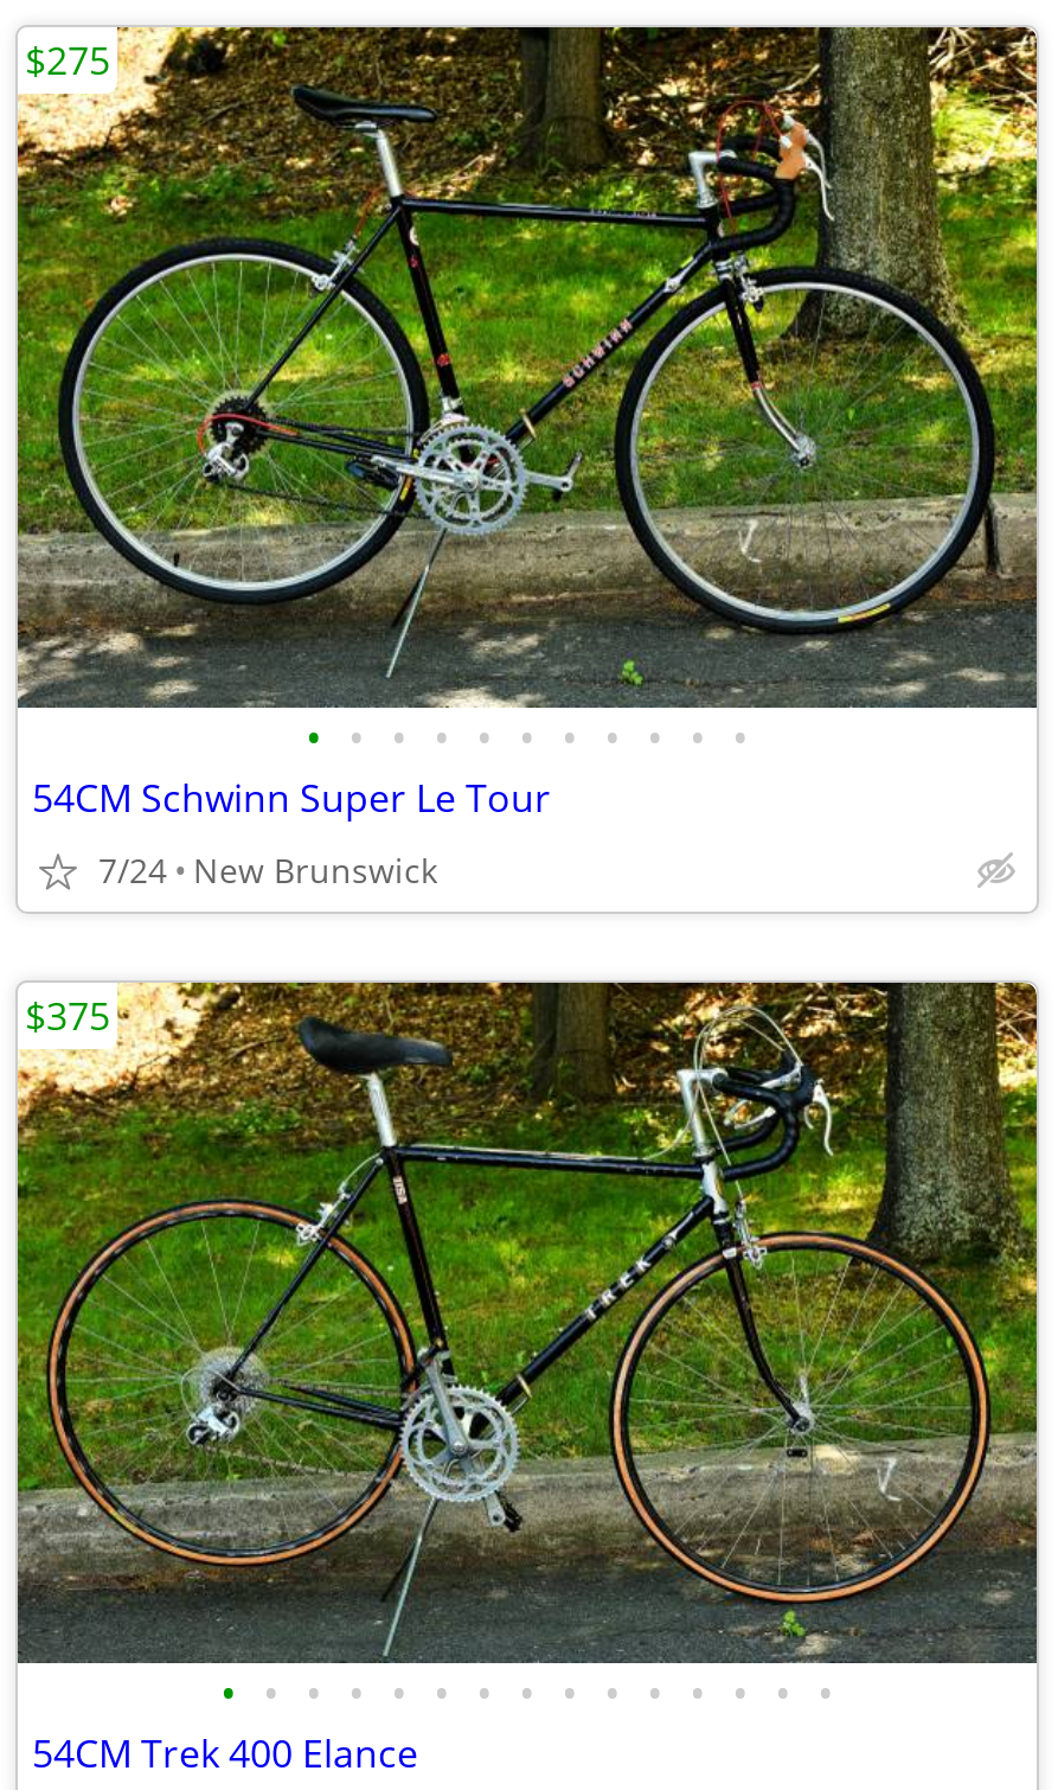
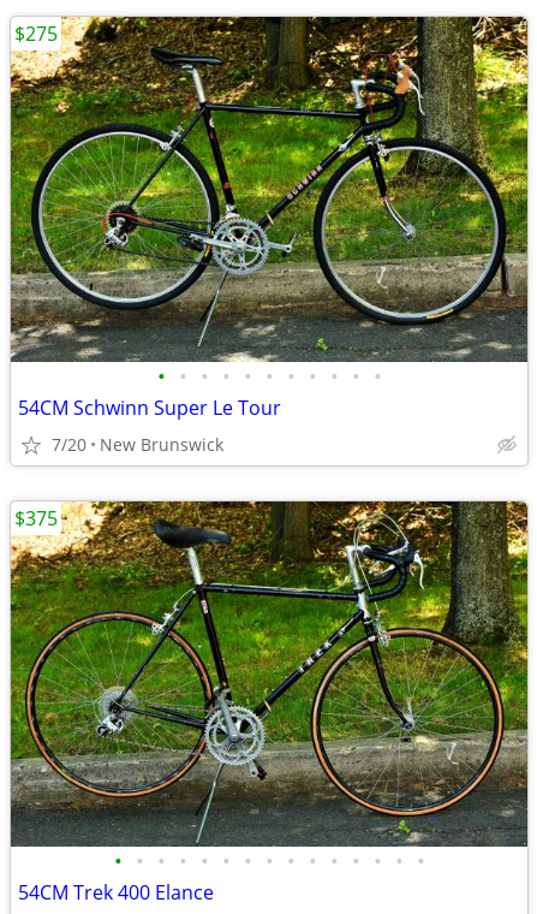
[98,848,437,893] 7/24 New Brunswick -> [52,433,223,456] 7/20 New Brunswick

